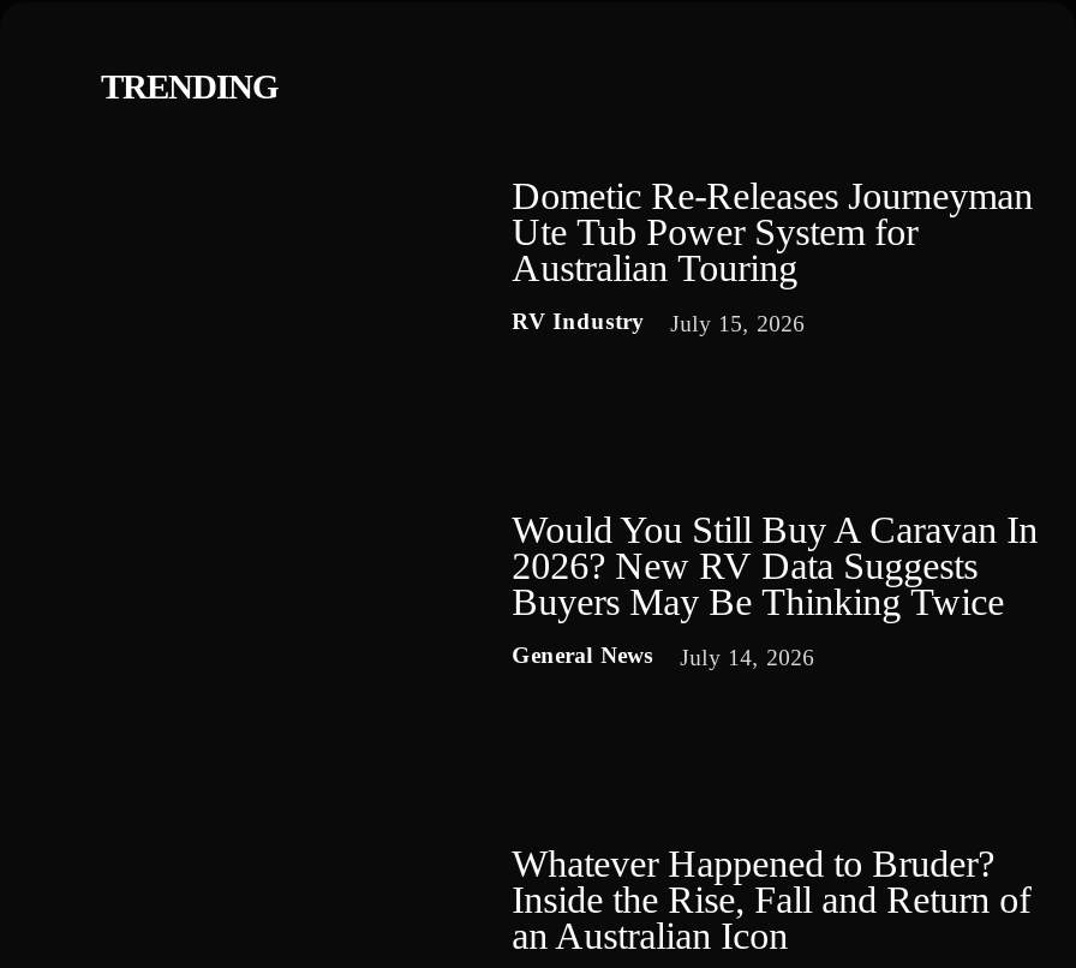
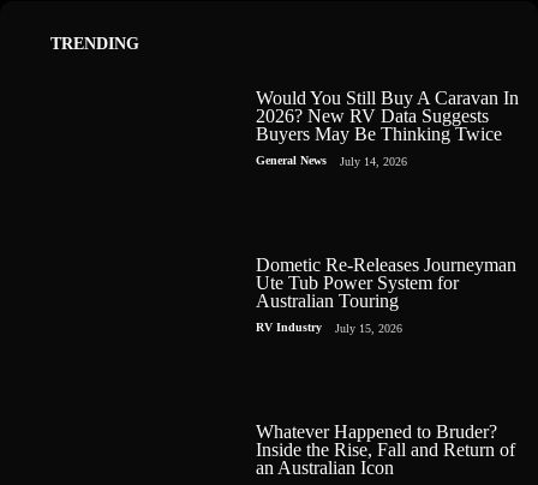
moved [512,175,1033,337] -> [256,255,517,335]: Dometic Re-Releases Journeyman | Ute Tub Power System for | Australian Touring | RV Industry | July 15, 2026
moved [512,510,1038,671] -> [256,88,519,168]: Would You Still Buy A Caravan In | 2026? New RV Data Suggests | Buyers May Be Thinking Twice | General News | July 14, 2026

